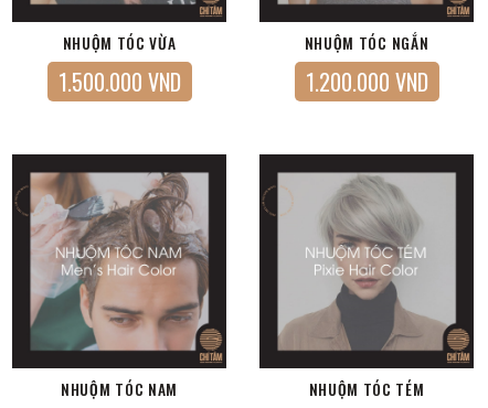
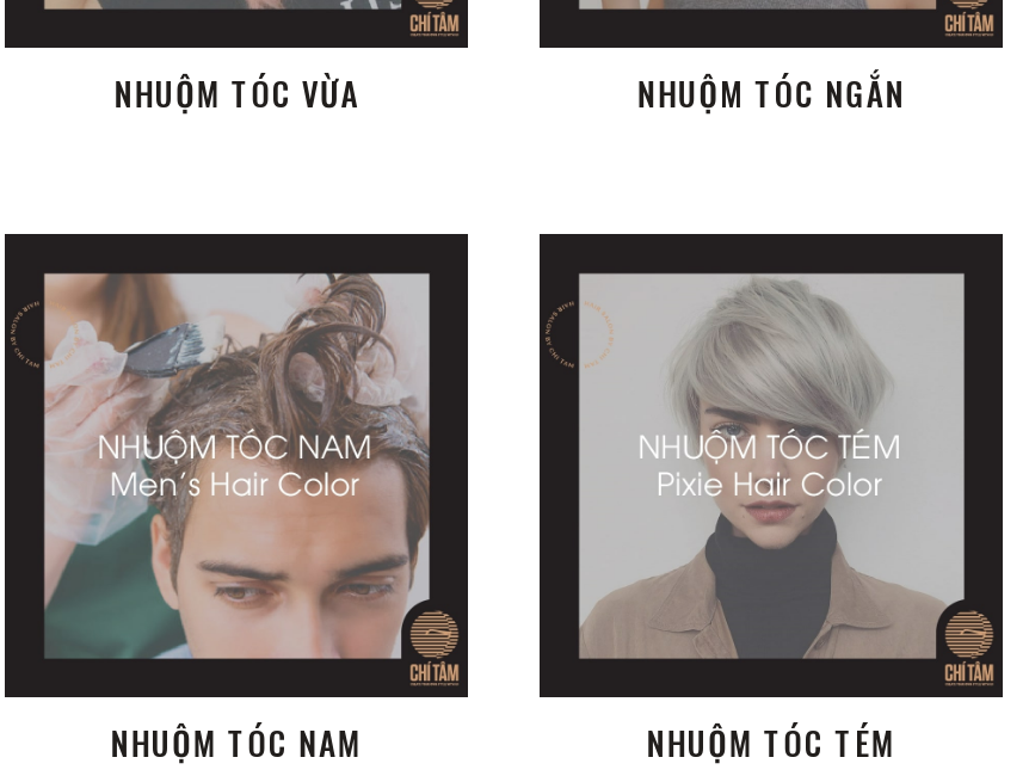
[58,65,181,98] 1.500.000 VND -> none
[305,65,428,98] 1.200.000 VND -> none

